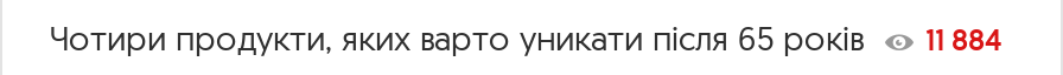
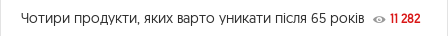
[50,17,1001,59] Чотири продукти, яких варто уникати після 65 років 11 884 -> [21,9,420,27] Чотири продукти, яких варто уникати після 65 років 11 282

